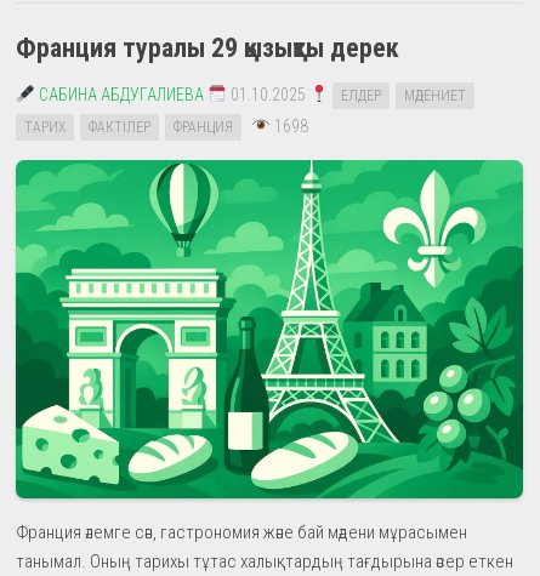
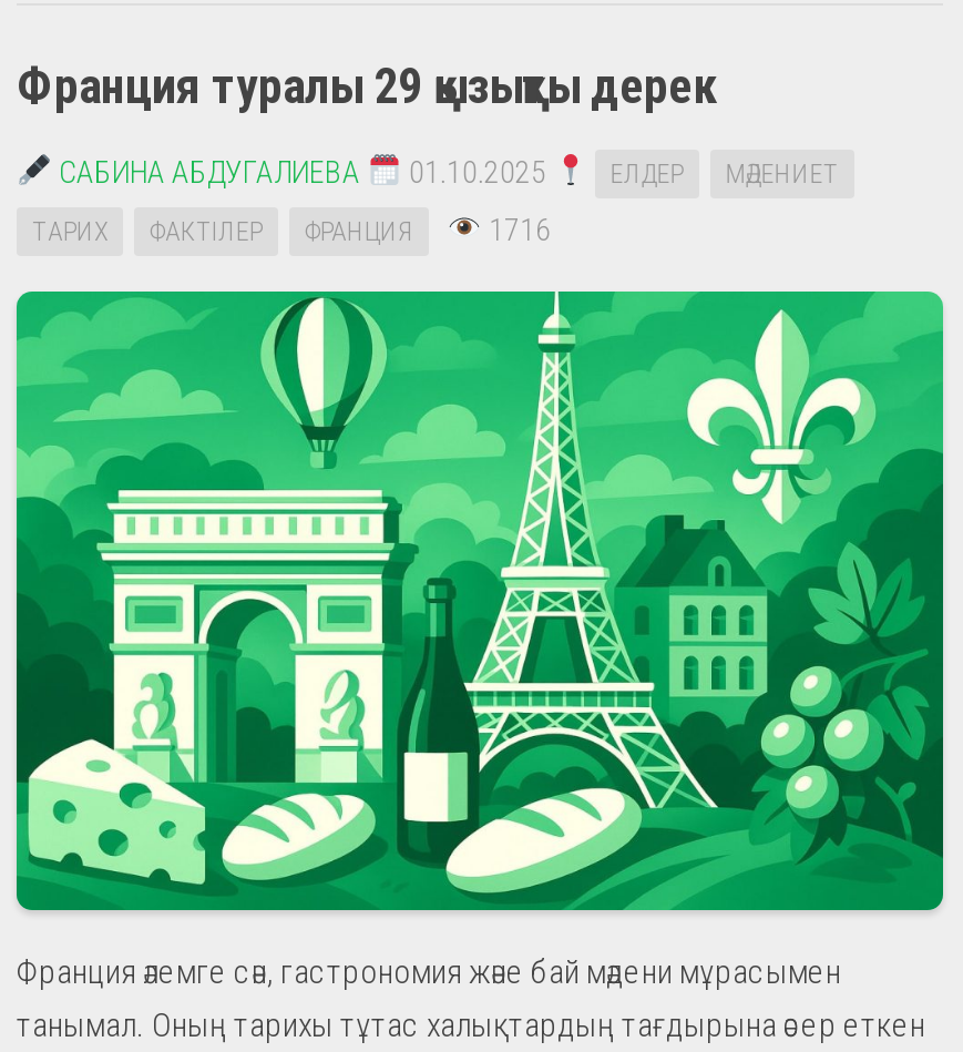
[270,116,308,136] 1698 -> [482,212,551,247] 1716

